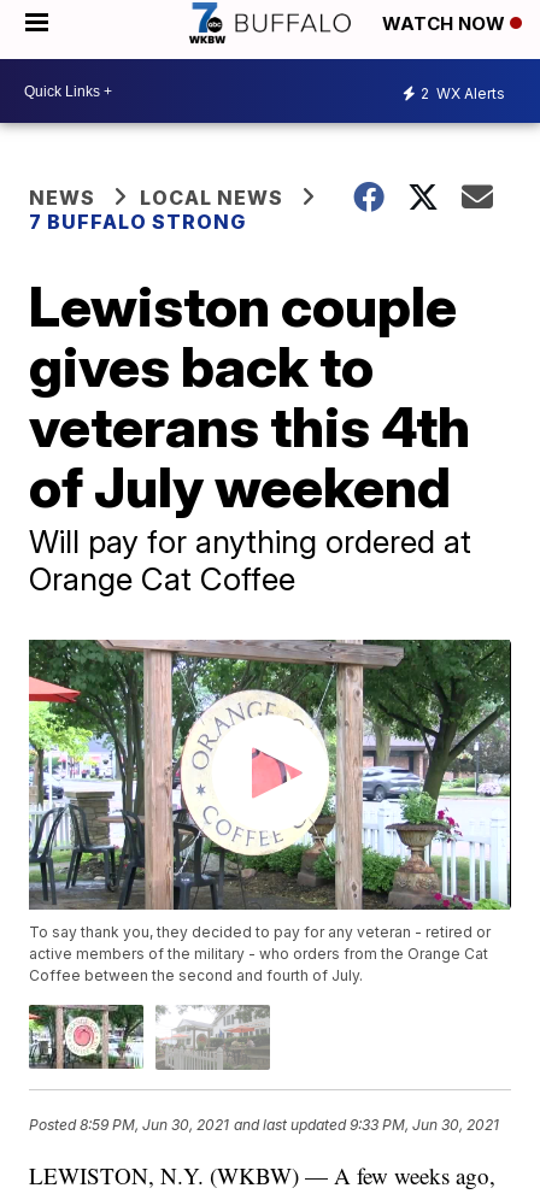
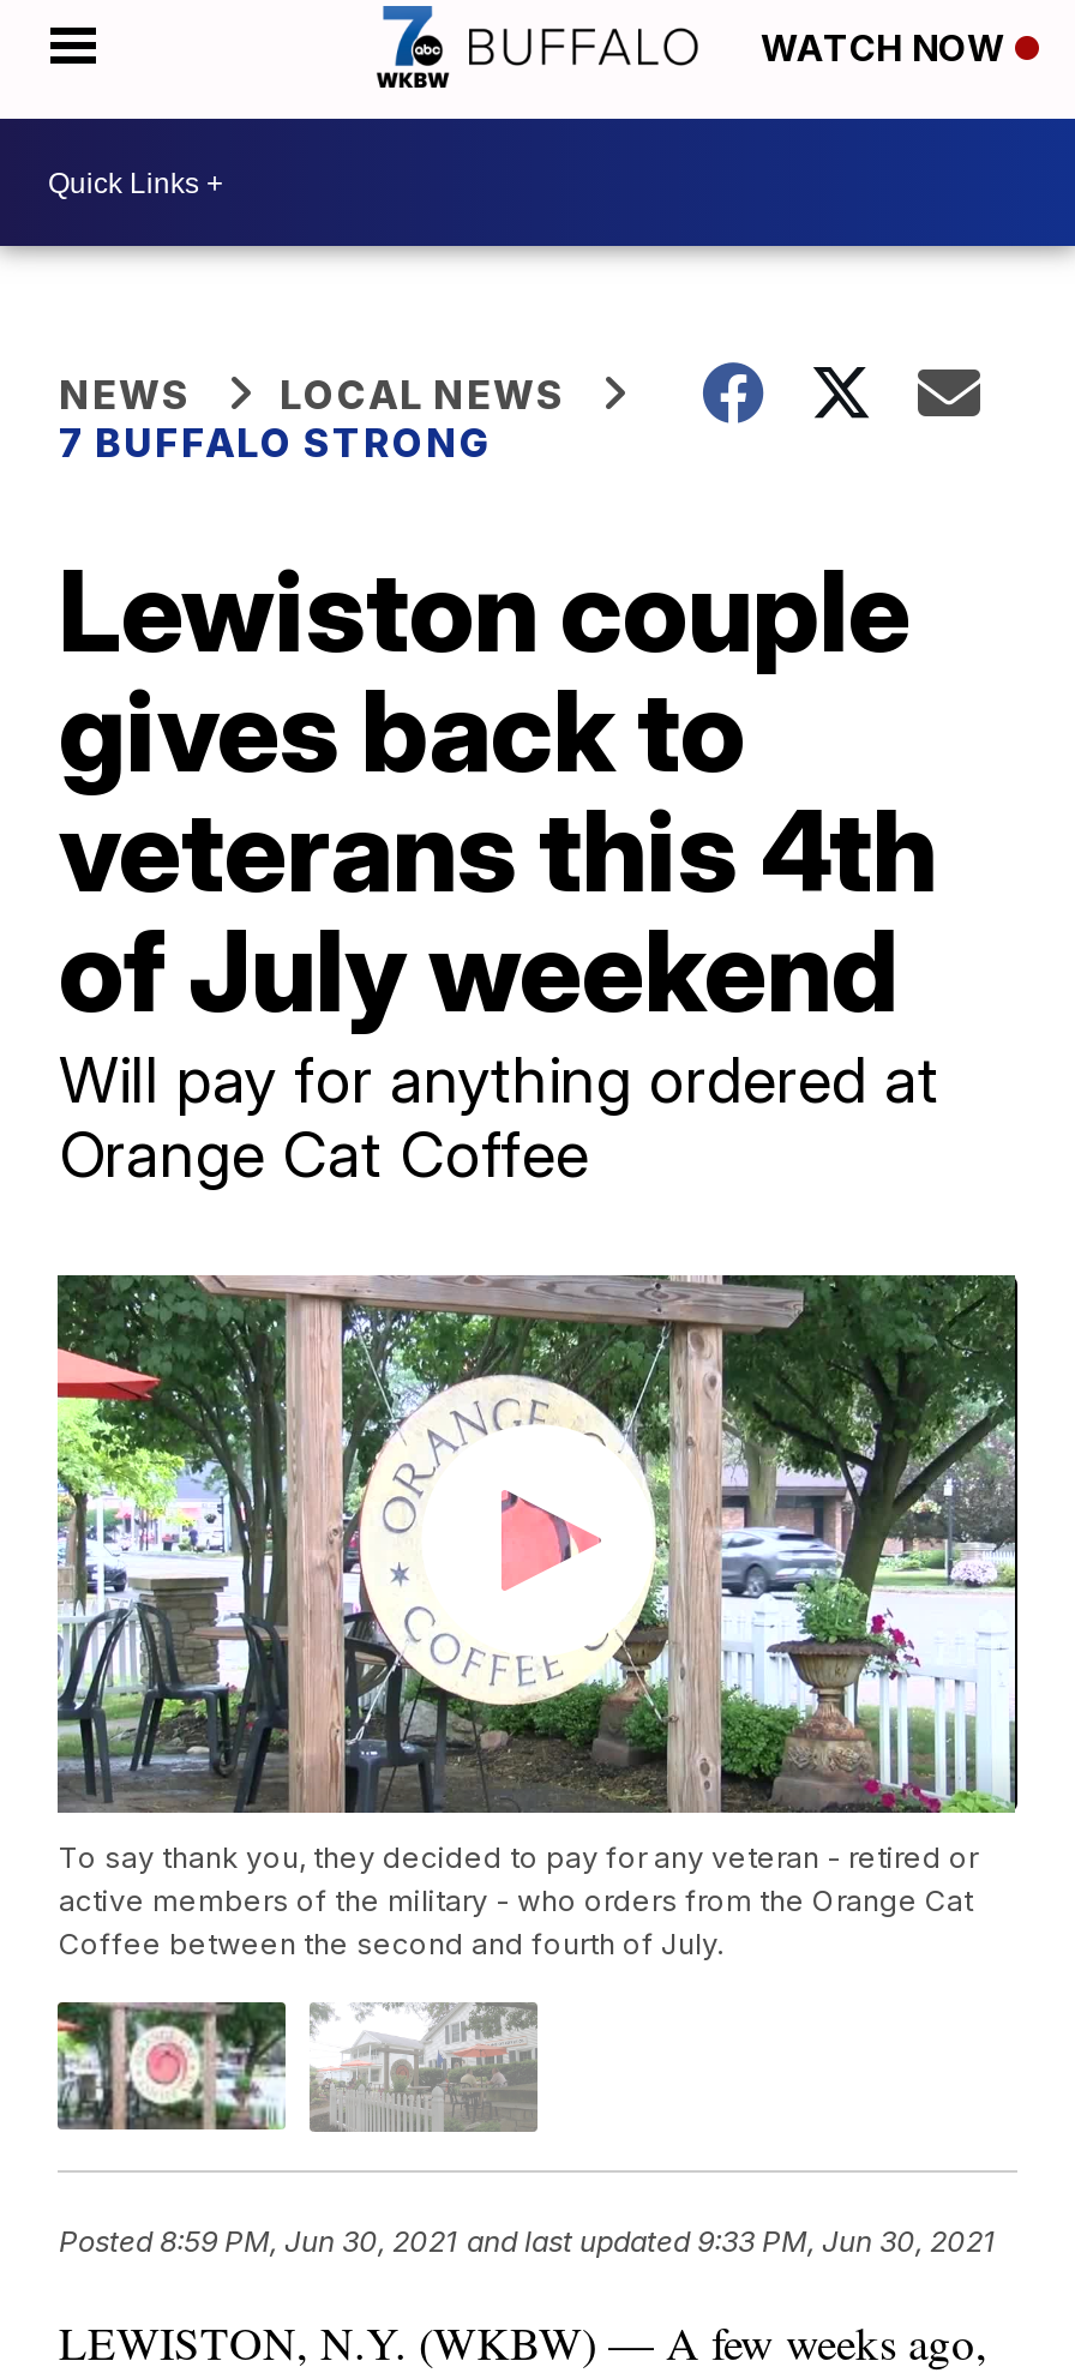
[421,84,505,102] 2 WX Alerts -> none

